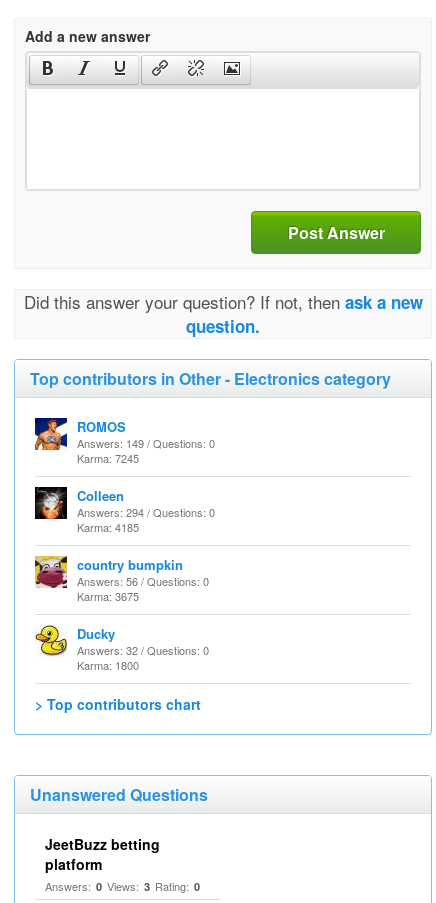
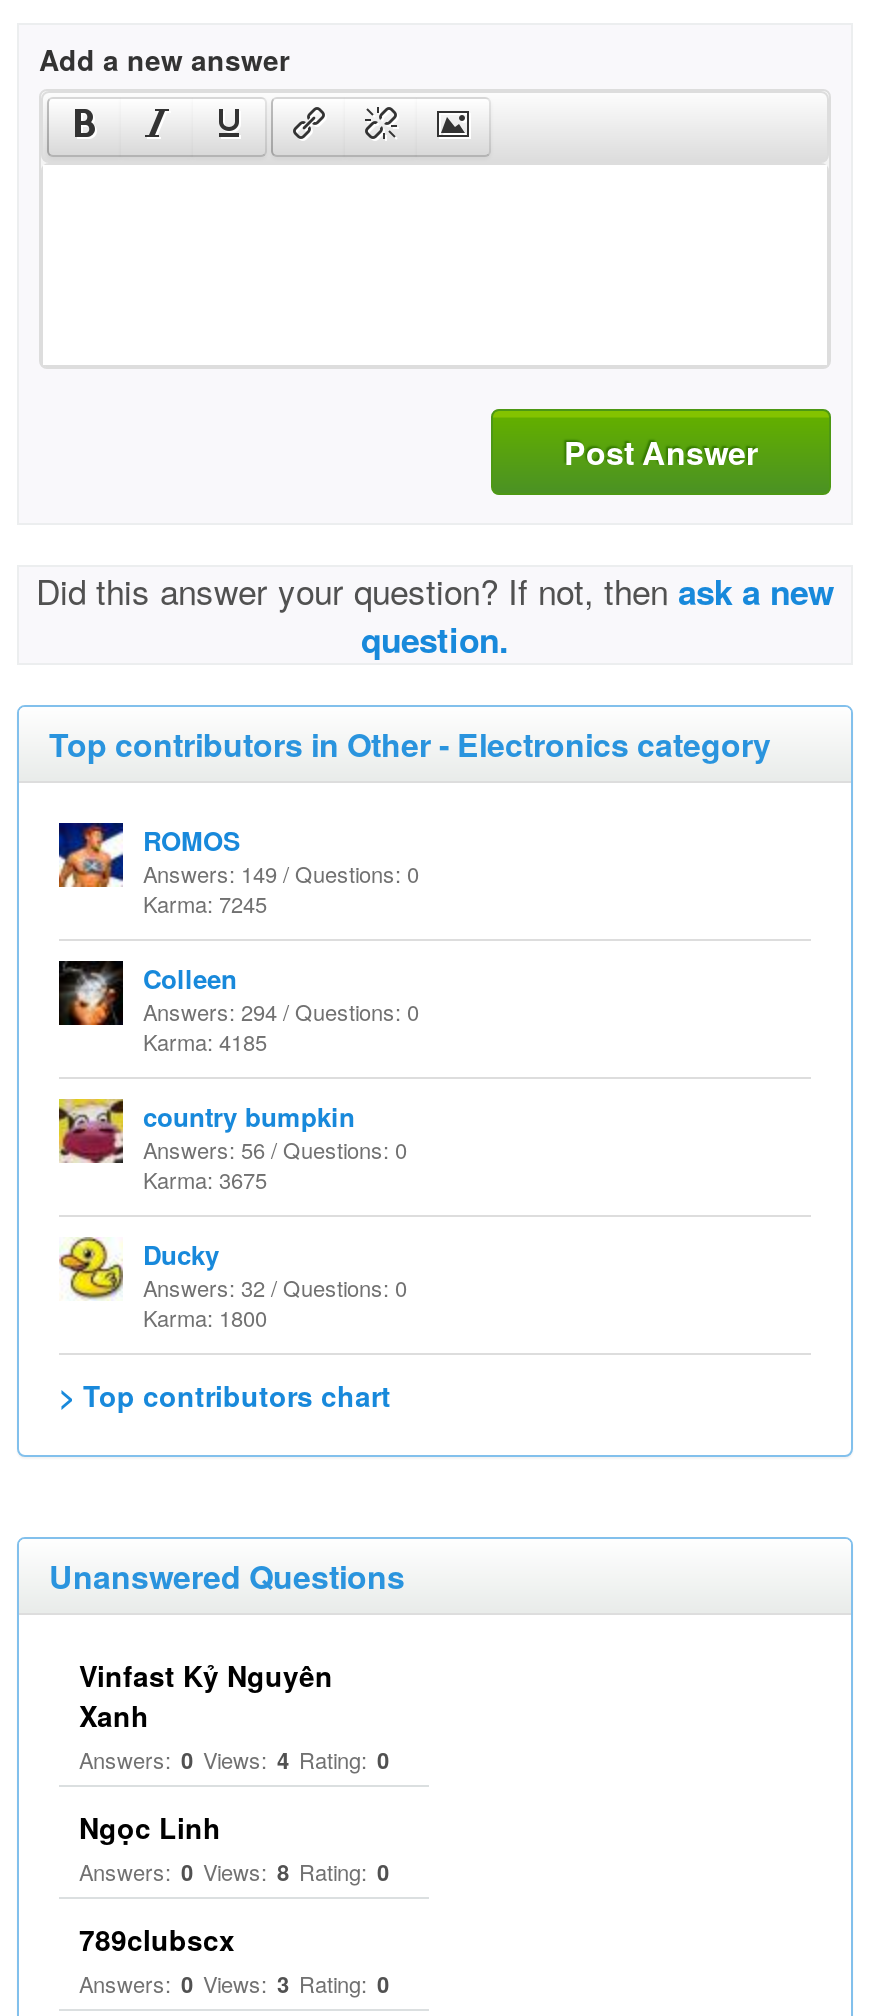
[45,834,160,874] JeetBuzz betting | platform -> [79,1655,389,1959] Vinfast Kỷ Nguyên | Xanh | Answers: 0 Views: 4 Rating: 0 | Ngọc Linh | Answers: 0 Views: 8 Rating: 0 | 789clubscx

